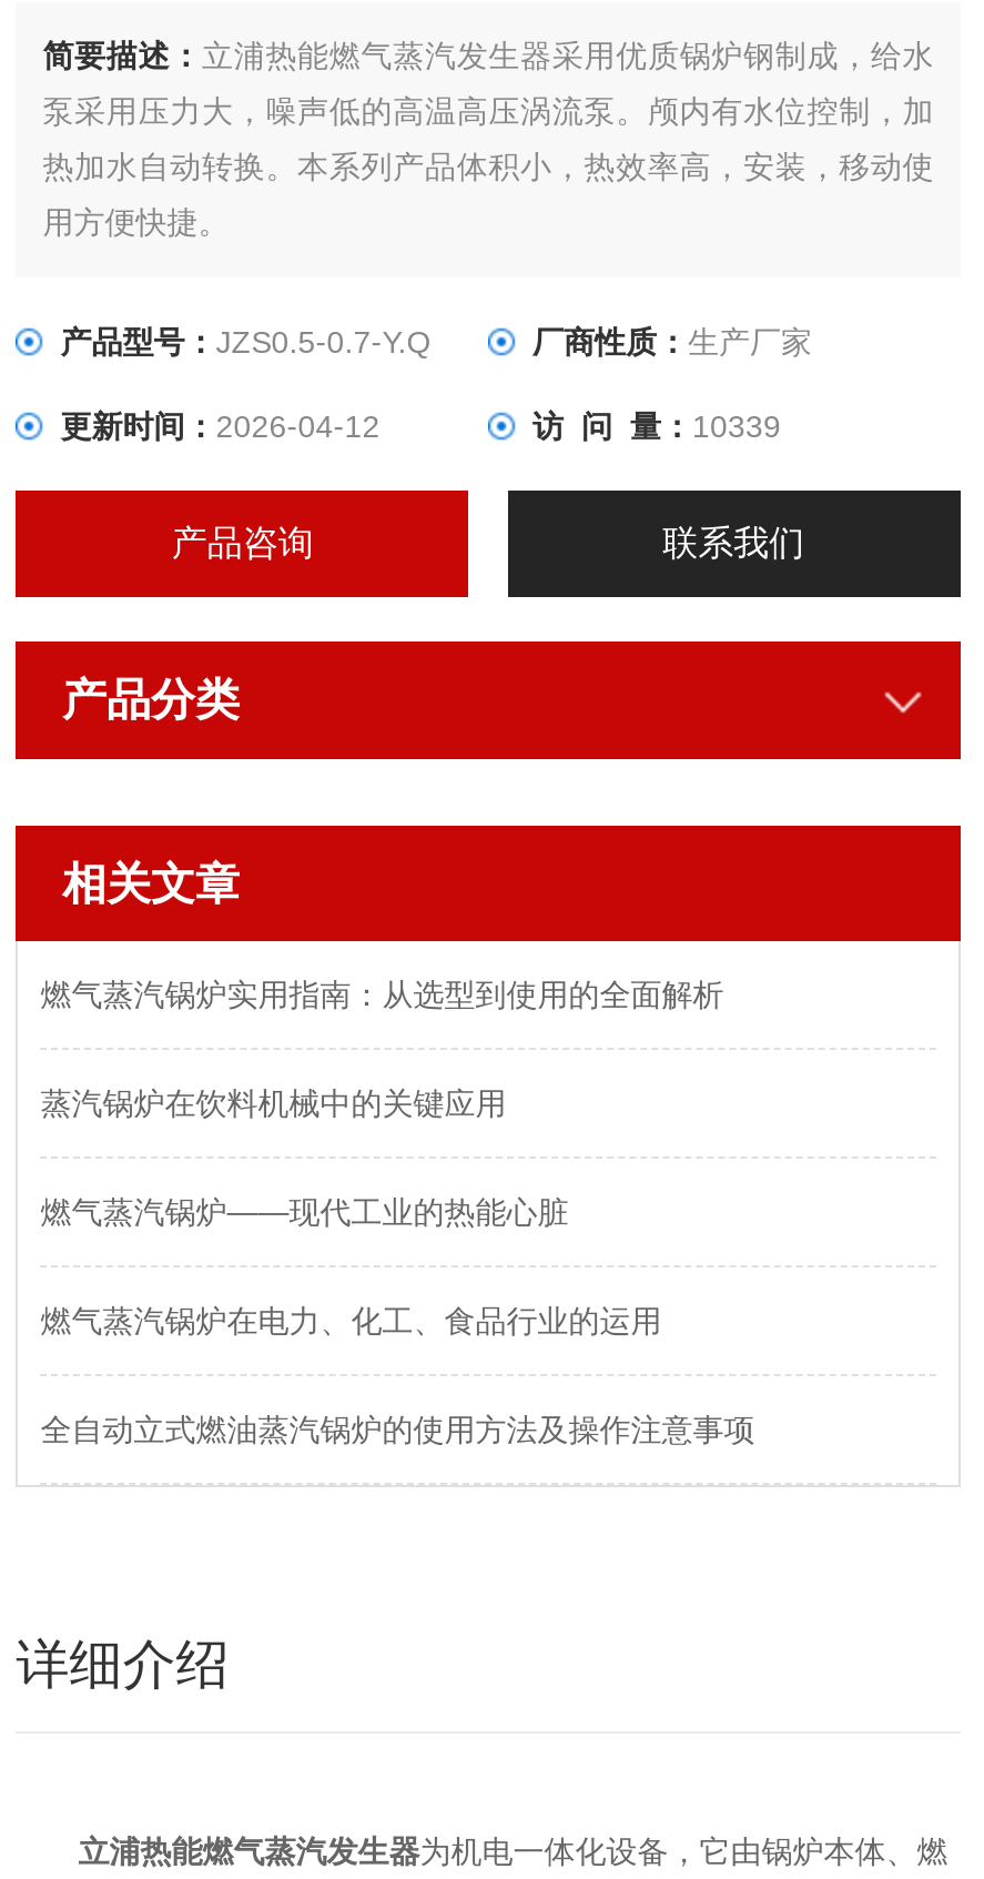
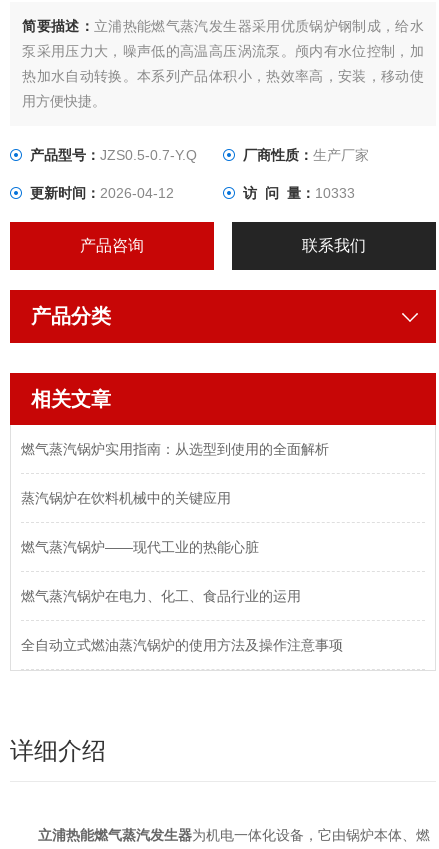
[532,409,781,445] 访 问 量：10339 -> [243,185,355,201] 访 问 量：10333

